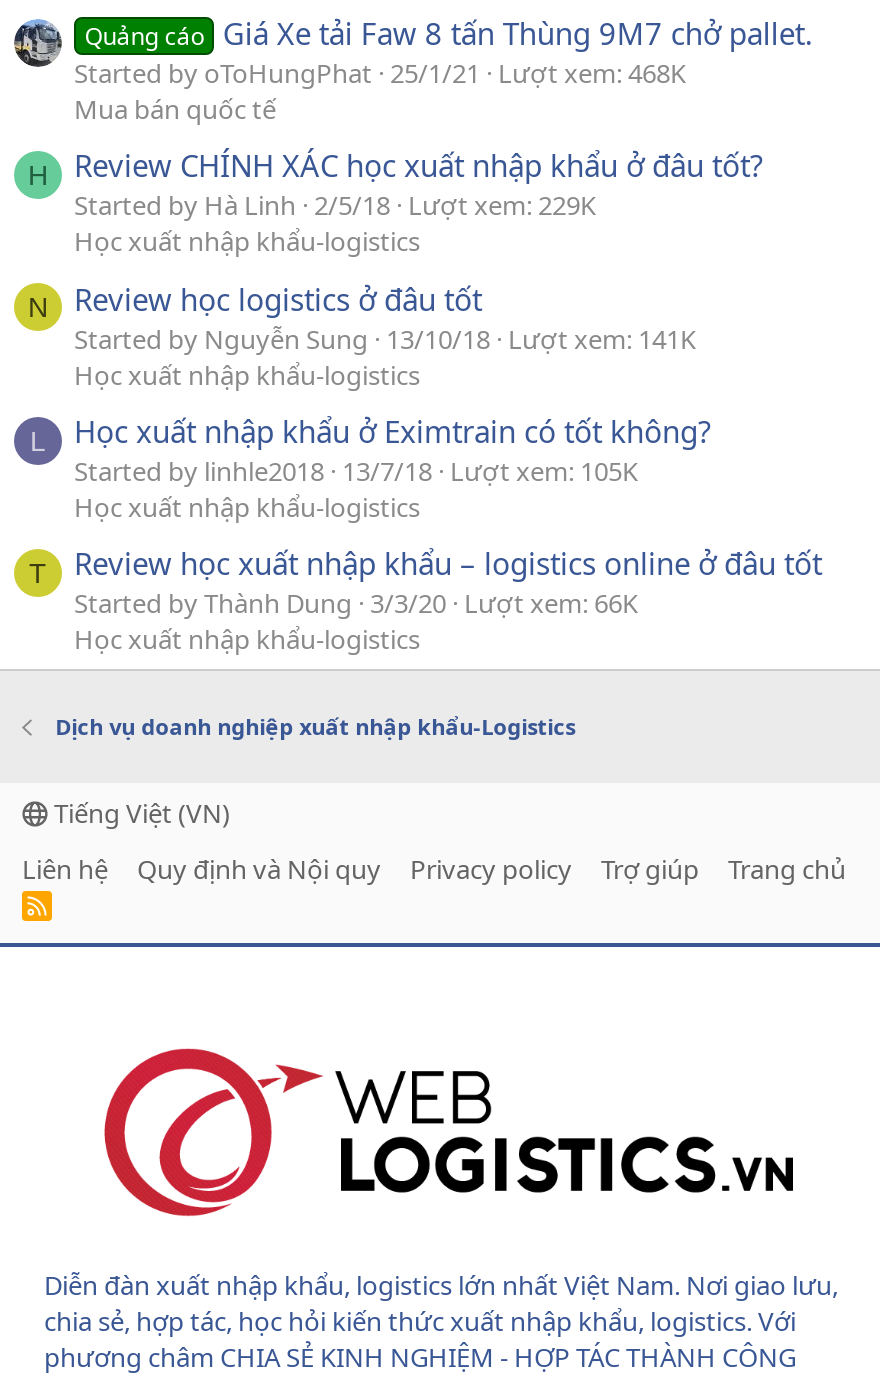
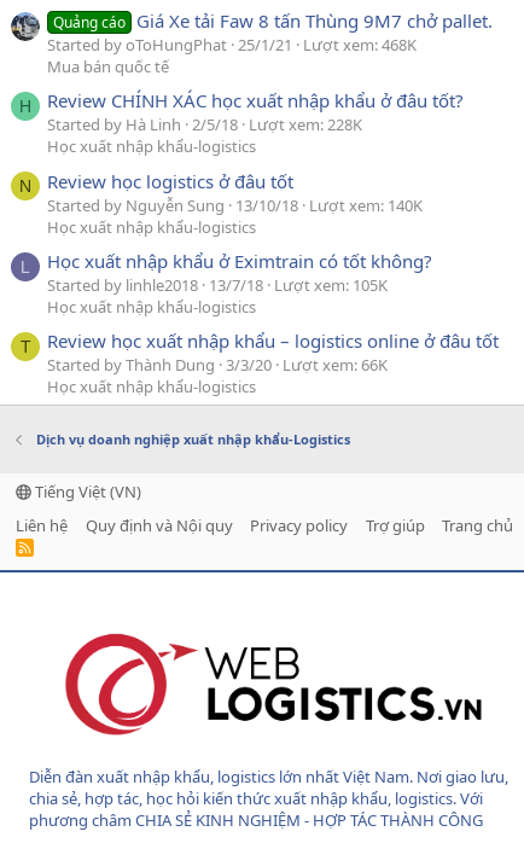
[74,188,596,224] Started by Hà Linh 2/5/18 Lượt xem: 229K -> [47,114,362,136] Started by Hà Linh 2/5/18 Lượt xem: 228K
[74,320,696,356] Started by Nguyễn Sung 13/10/18 Lượt xem: 141K -> [47,194,423,216] Started by Nguyễn Sung 13/10/18 Lượt xem: 140K

